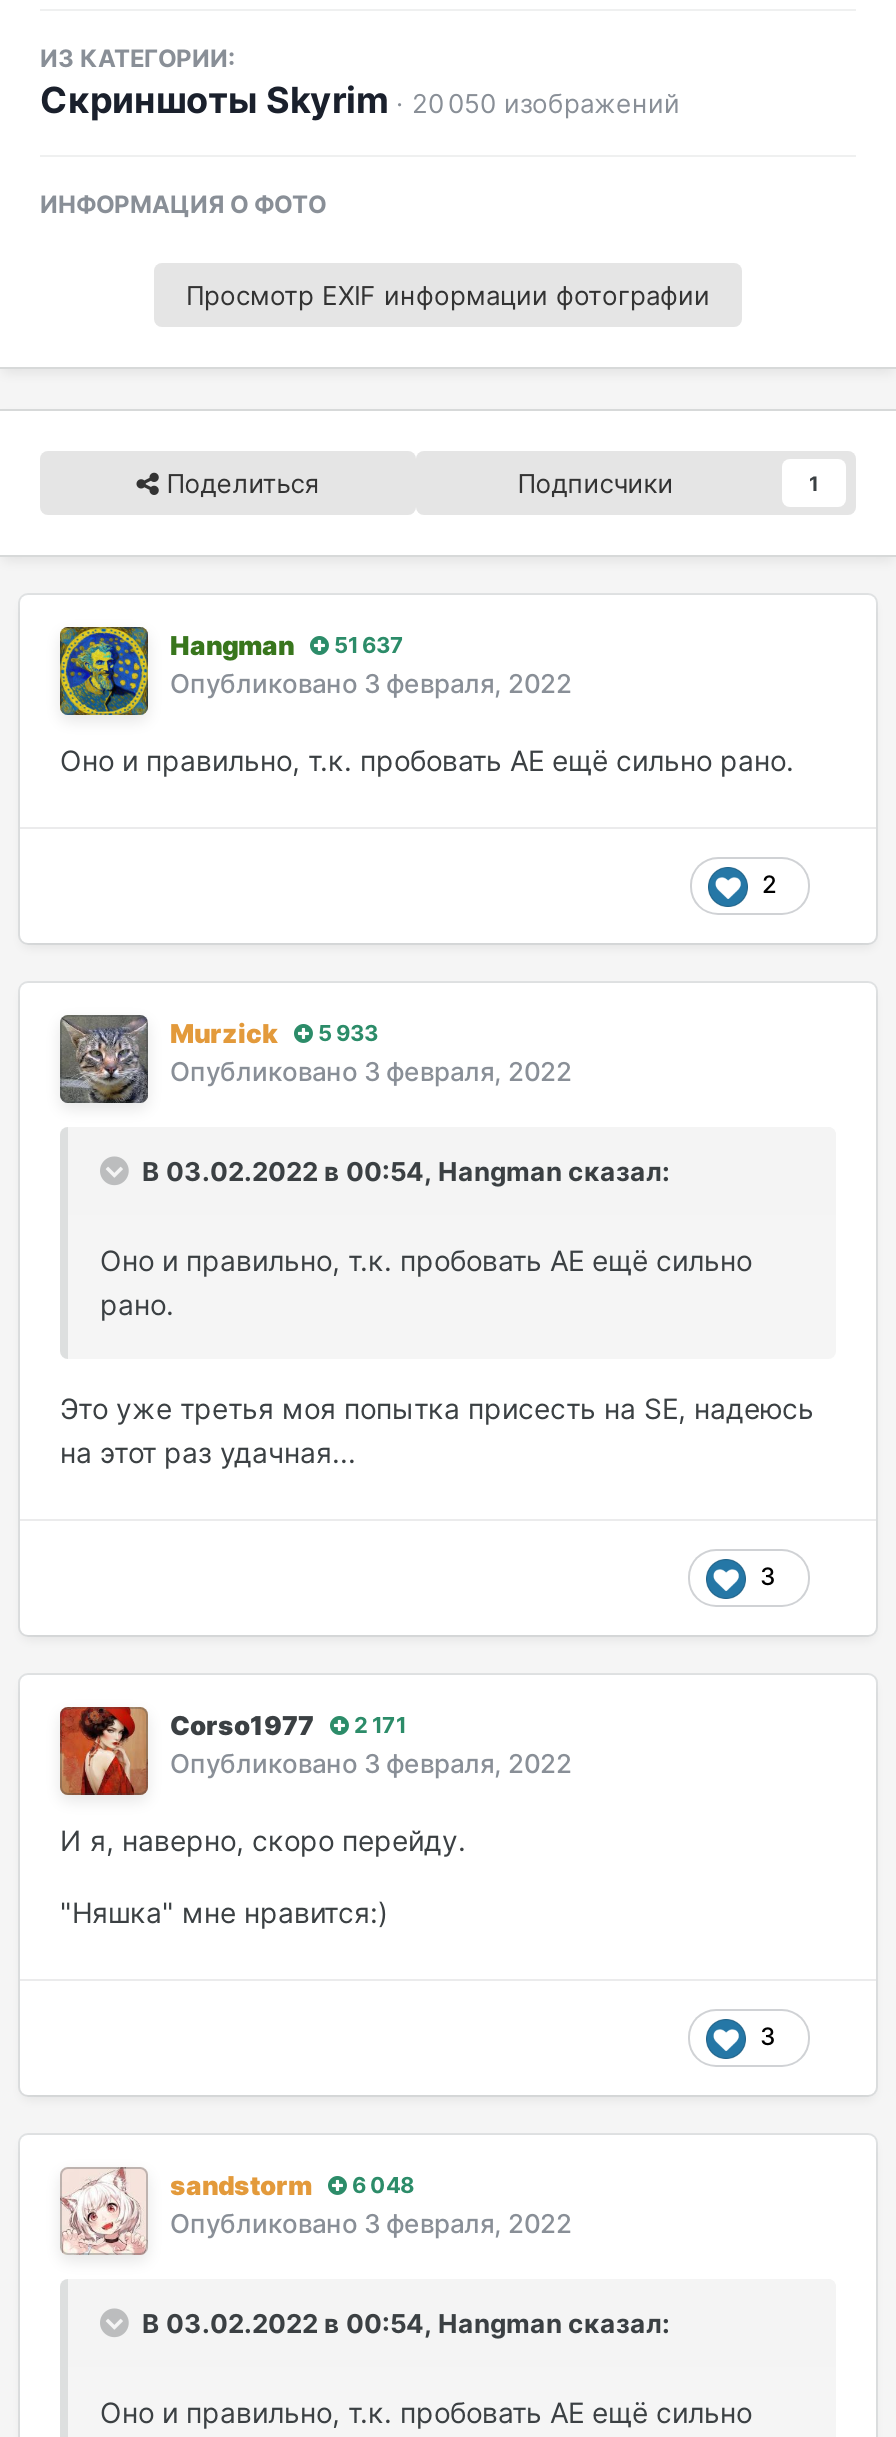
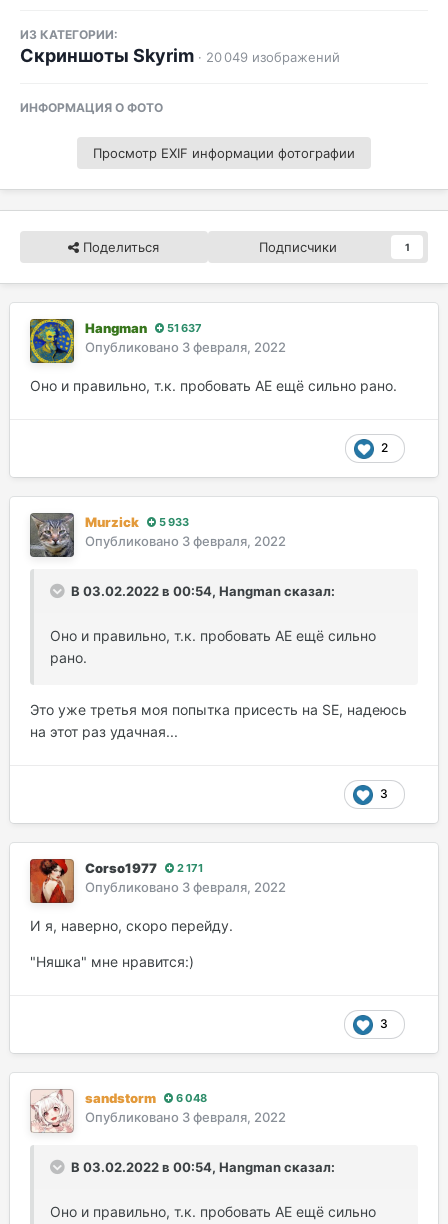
[40,79,680,121] Скриншоты Skyrim · 20 050 изображений -> [20,45,340,66] Скриншоты Skyrim · 20 049 изображений

